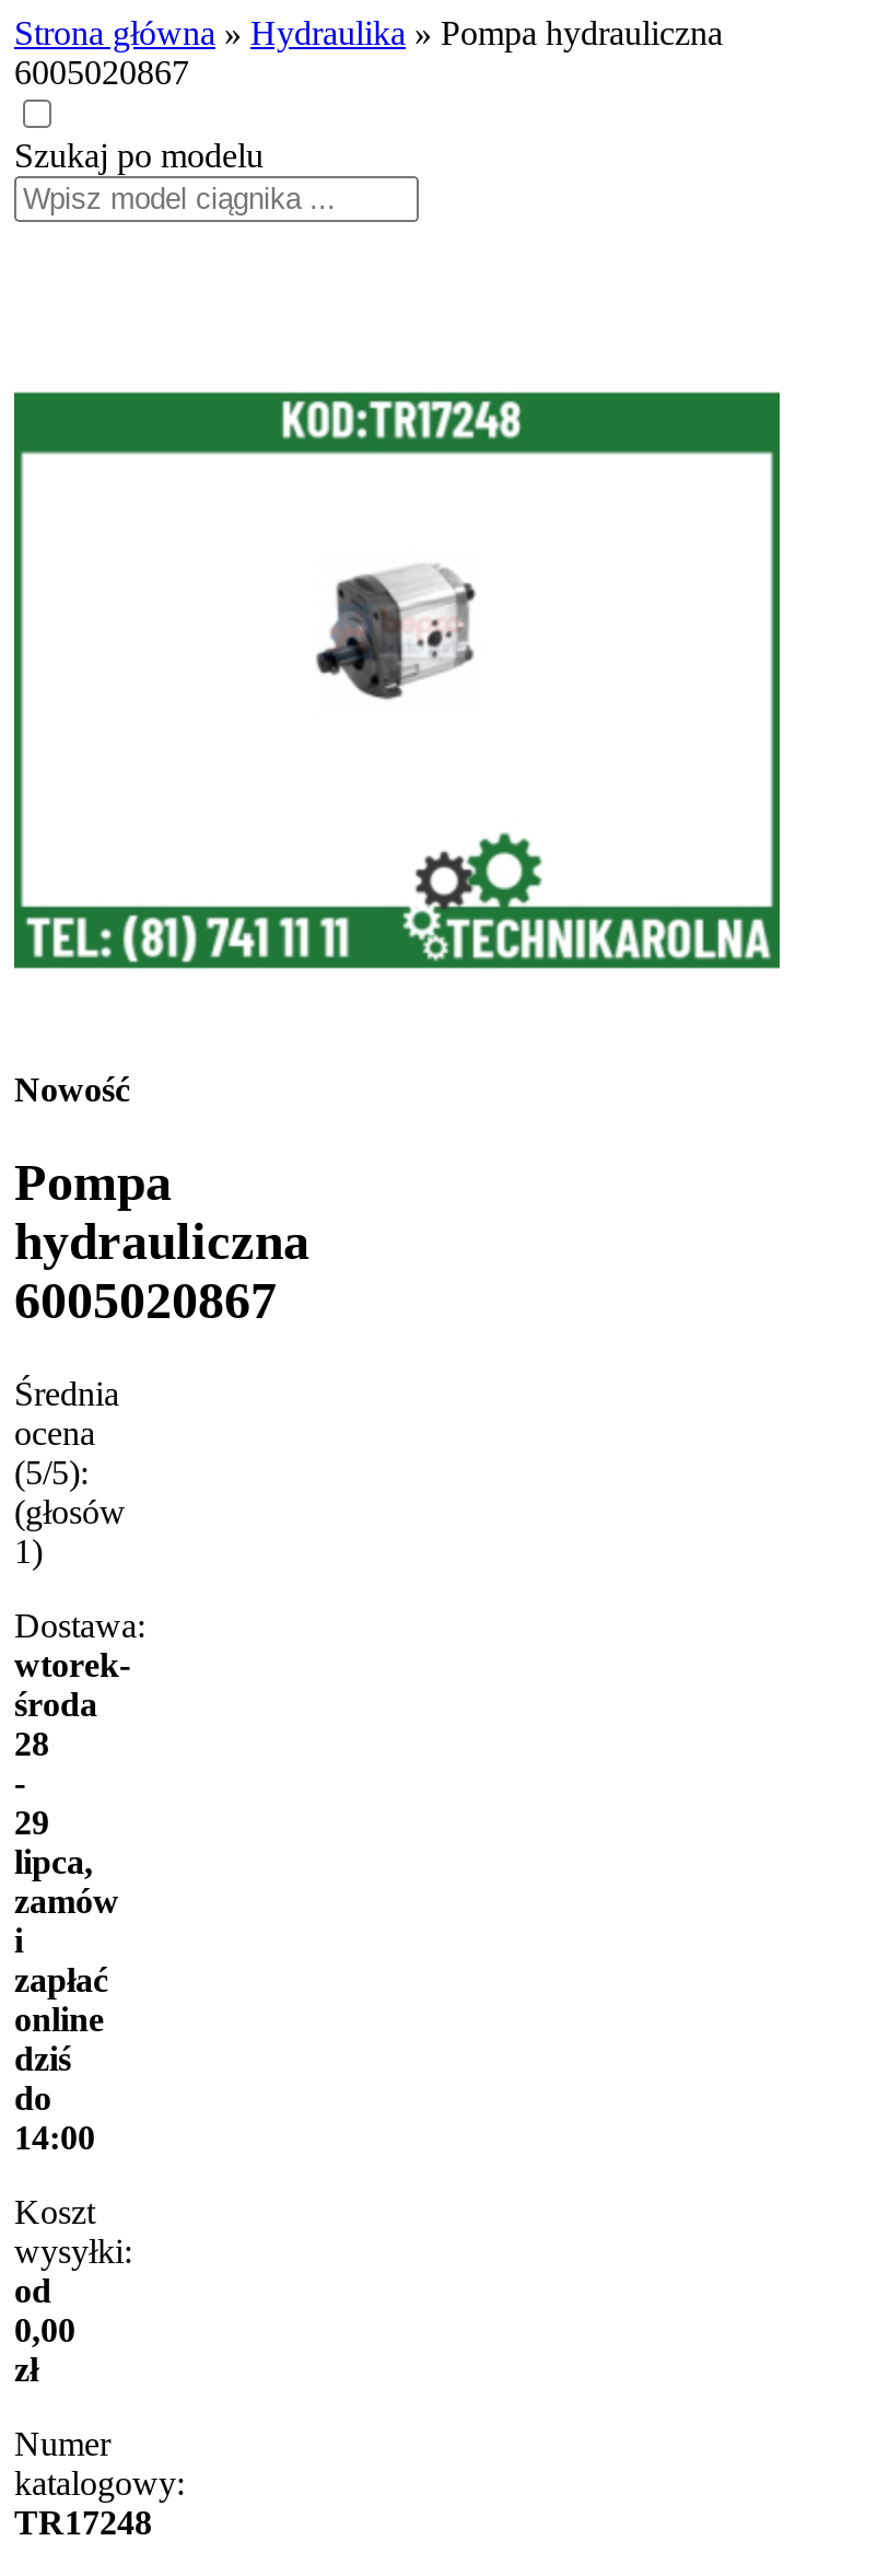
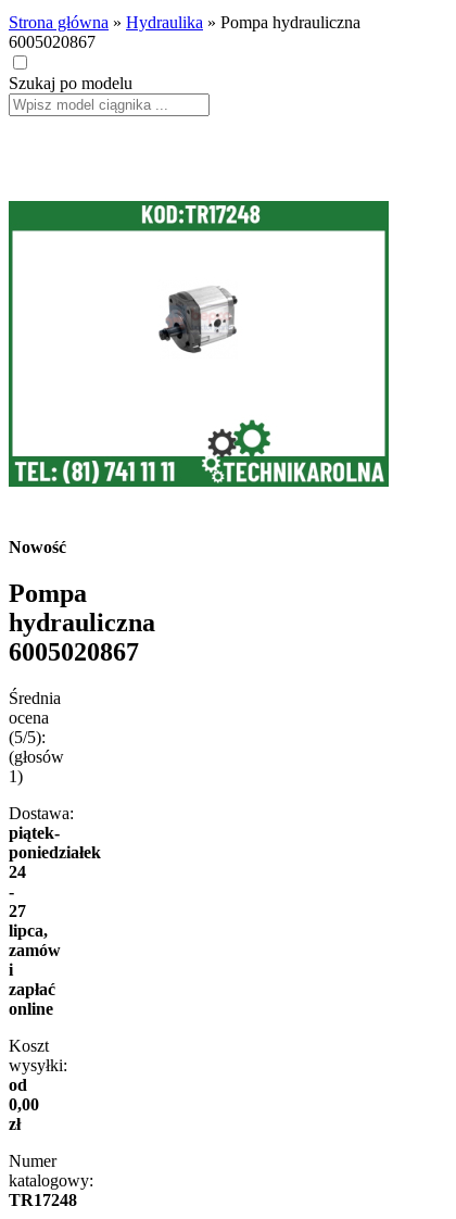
[14,1646,130,1762] wtorek- | środa | 28 -> [9,823,101,881] piątek- | poniedziałek | 24
[14,1803,49,1840] 29 -> [9,902,26,920] 27
[14,2040,95,2156] dziś | do | 14:00 -> none

